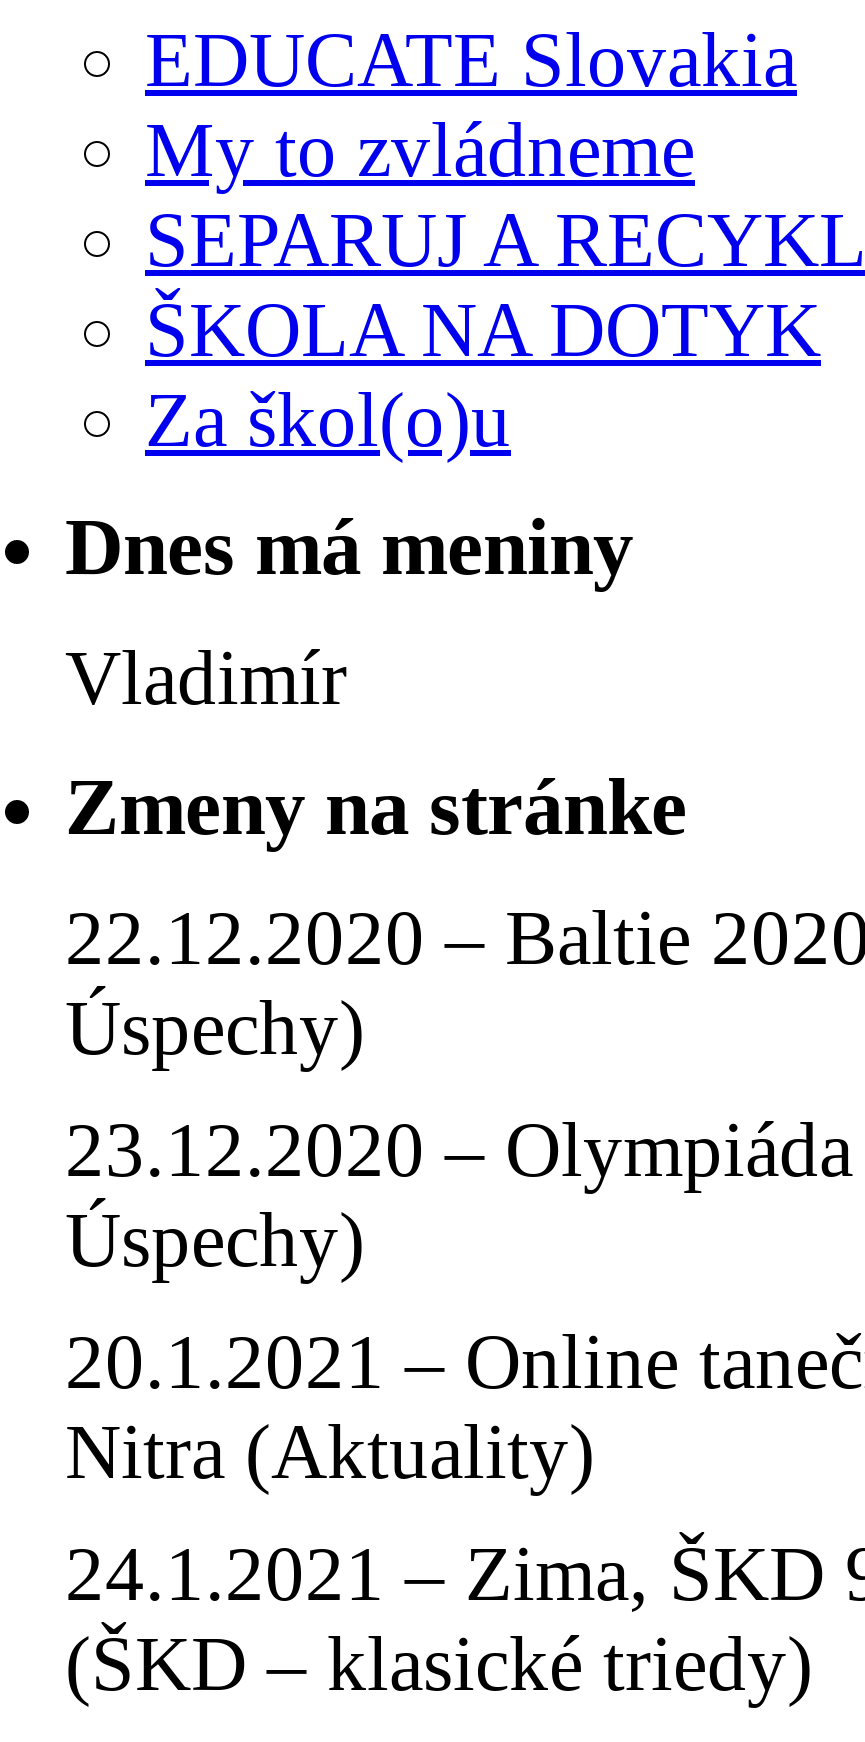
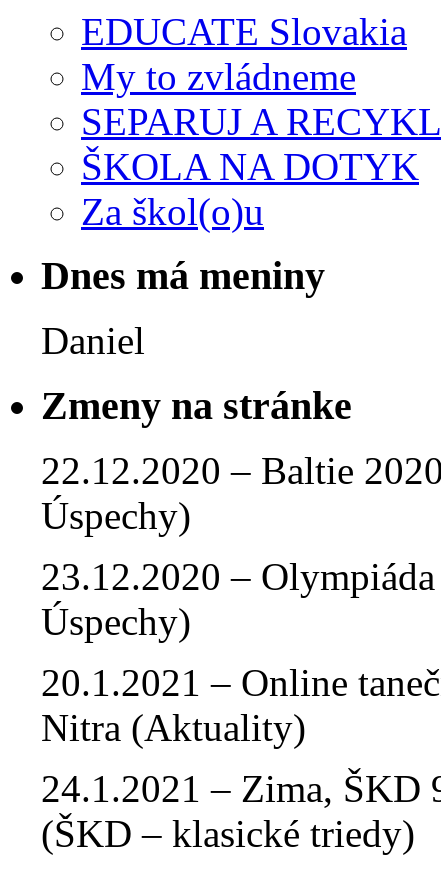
[65,634,347,720] Vladimír -> [41,319,145,362] Daniel

